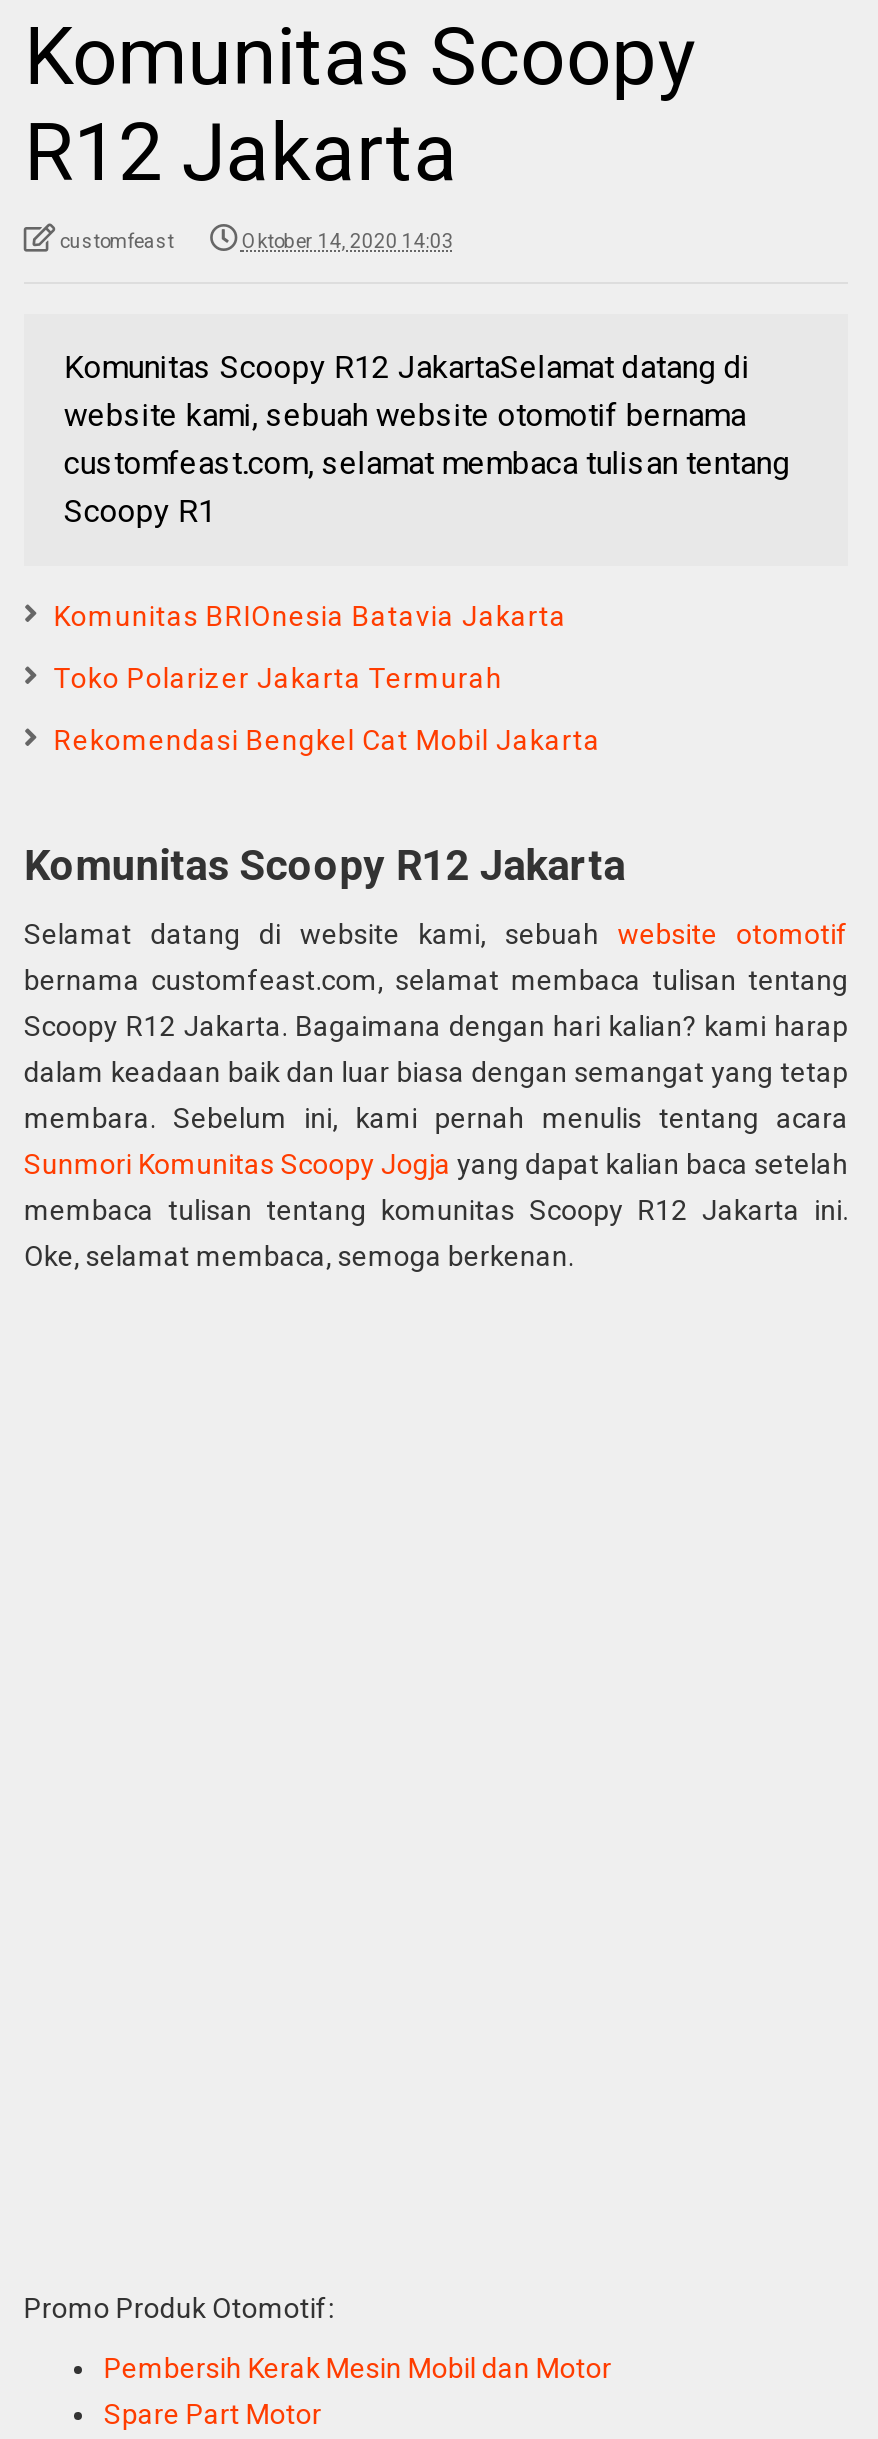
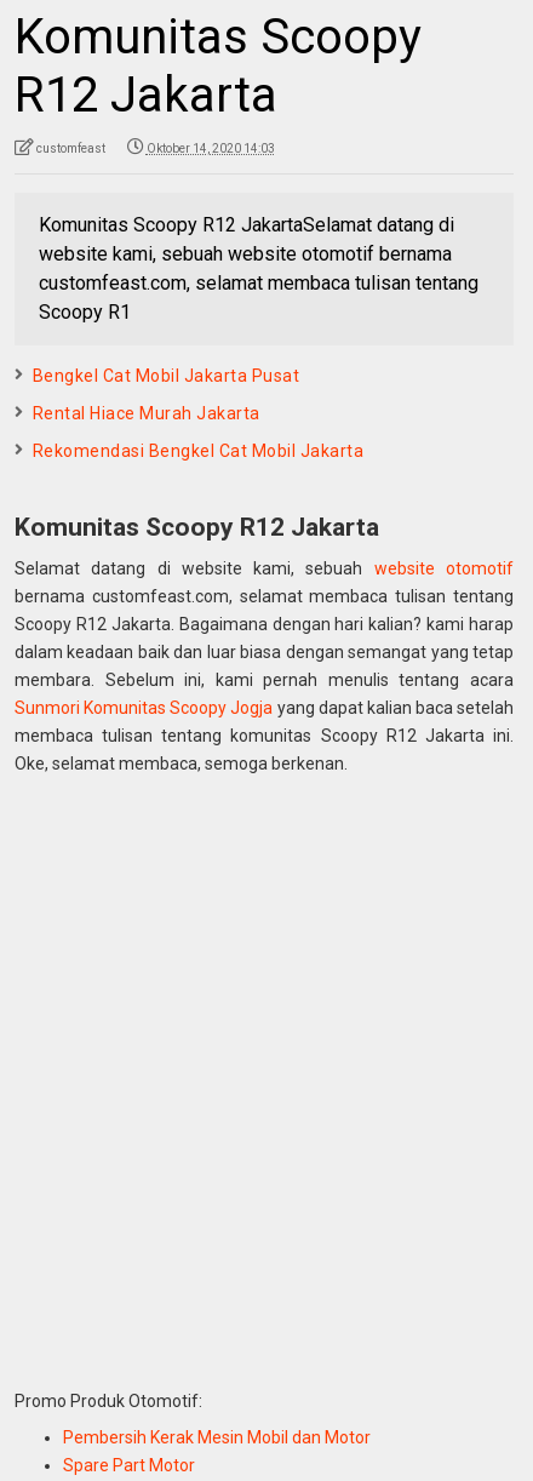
[54,600,567,632] Komunitas BRIOnesia Batavia Jakarta -> [33,366,300,385] Bengkel Cat Mobil Jakarta Pusat
[54,662,503,694] Toko Polarizer Jakarta Termurah -> [33,404,260,423] Rental Hiace Murah Jakarta

